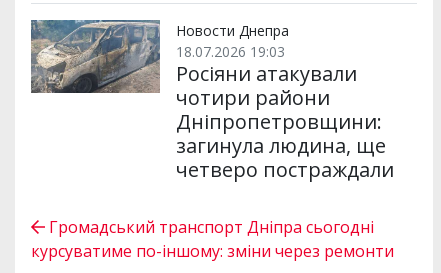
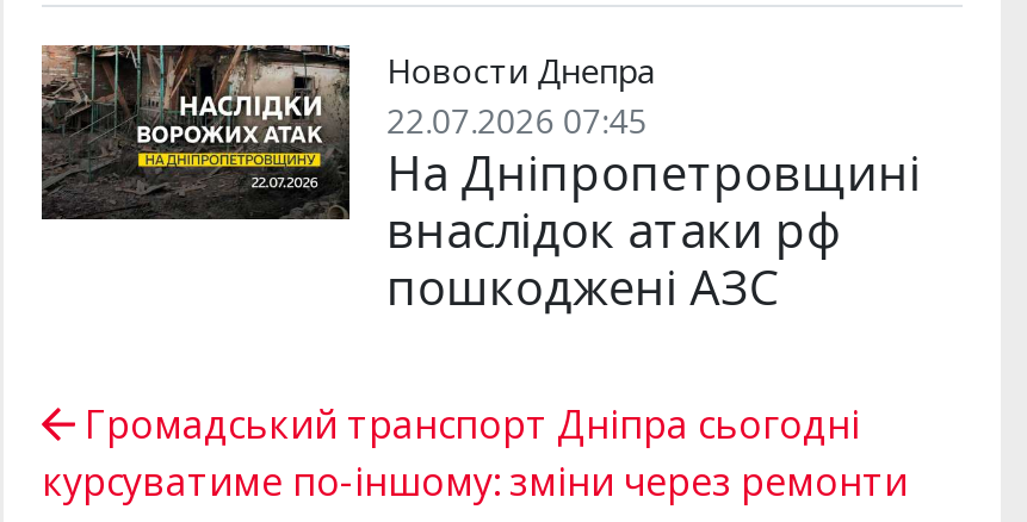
[30,19,394,183] [image] | 18.07.2026 19:03 | Росіяни атакували | чотири райони | Дніпропетровщини: | загинула людина, ще | четверо постраждали -> [42,44,921,321] [image] | 22.07.2026 07:45 | На Дніпропетровщині | внаслідок атаки рф | пошкоджені АЗС

